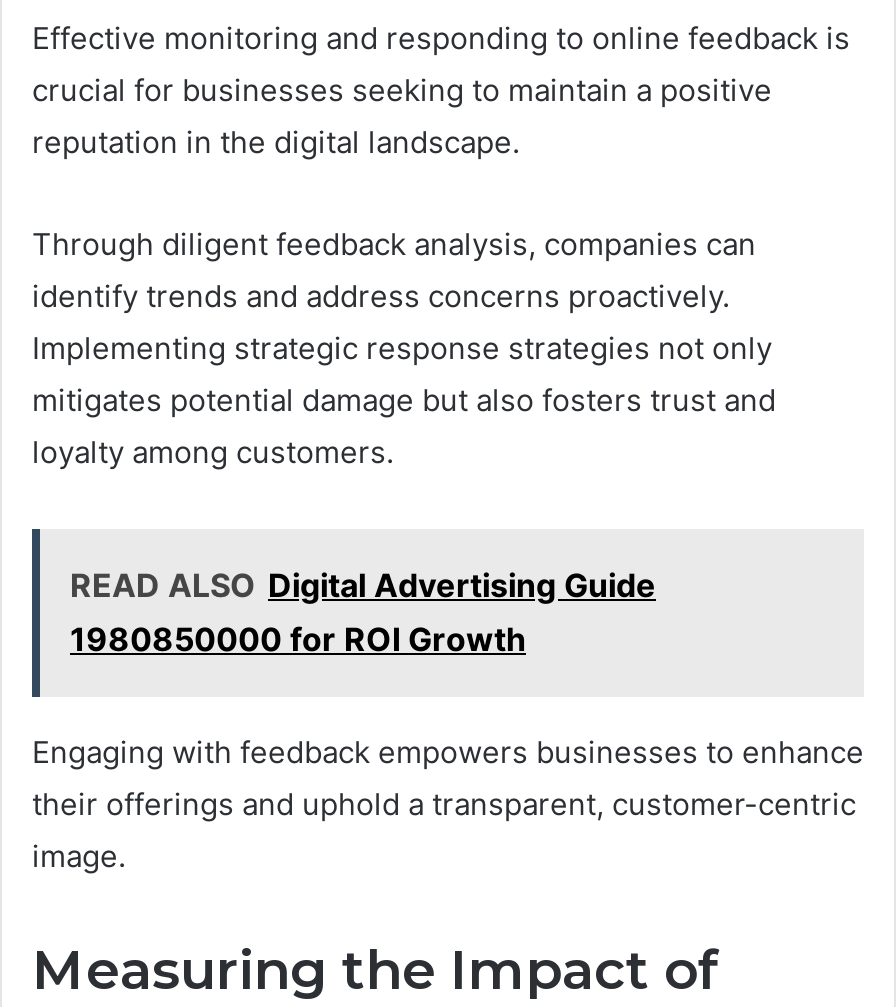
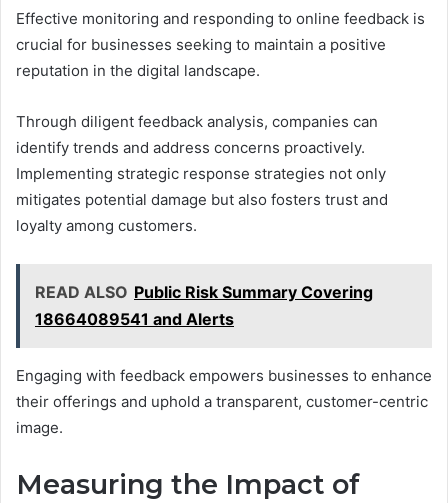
[70,564,656,658] READ ALSO Digital Advertising Guide | 1980850000 for ROI Growth -> [35,282,373,329] READ ALSO Public Risk Summary Covering | 18664089541 and Alerts

